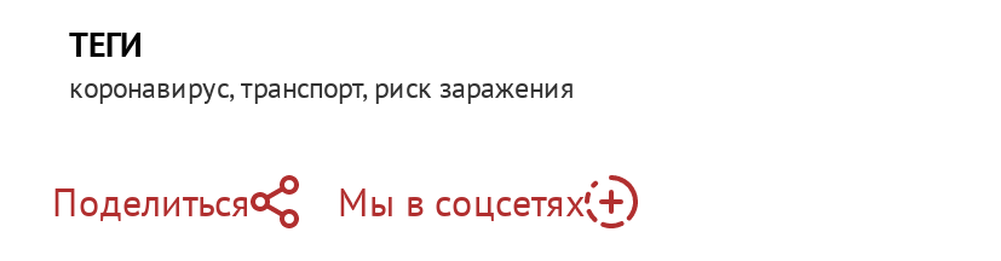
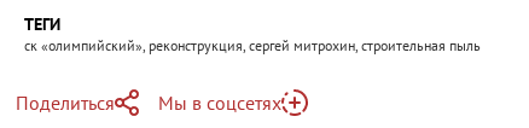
[69,69,575,105] коронавирус, транспорт, риск заражения -> [24,36,481,54] ск «олимпийский», реконструкция, сергей митрохин, строительная пыль

